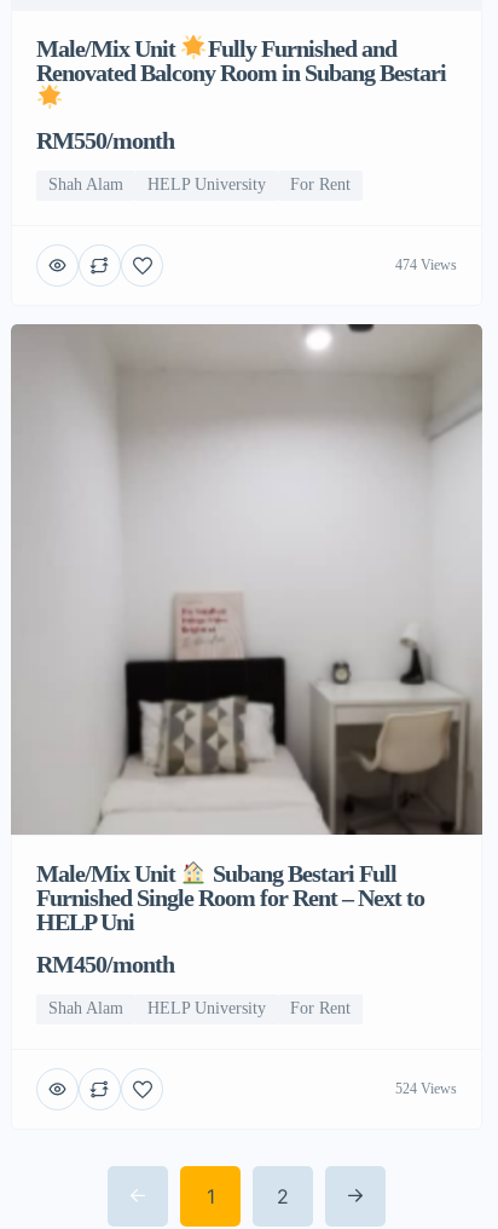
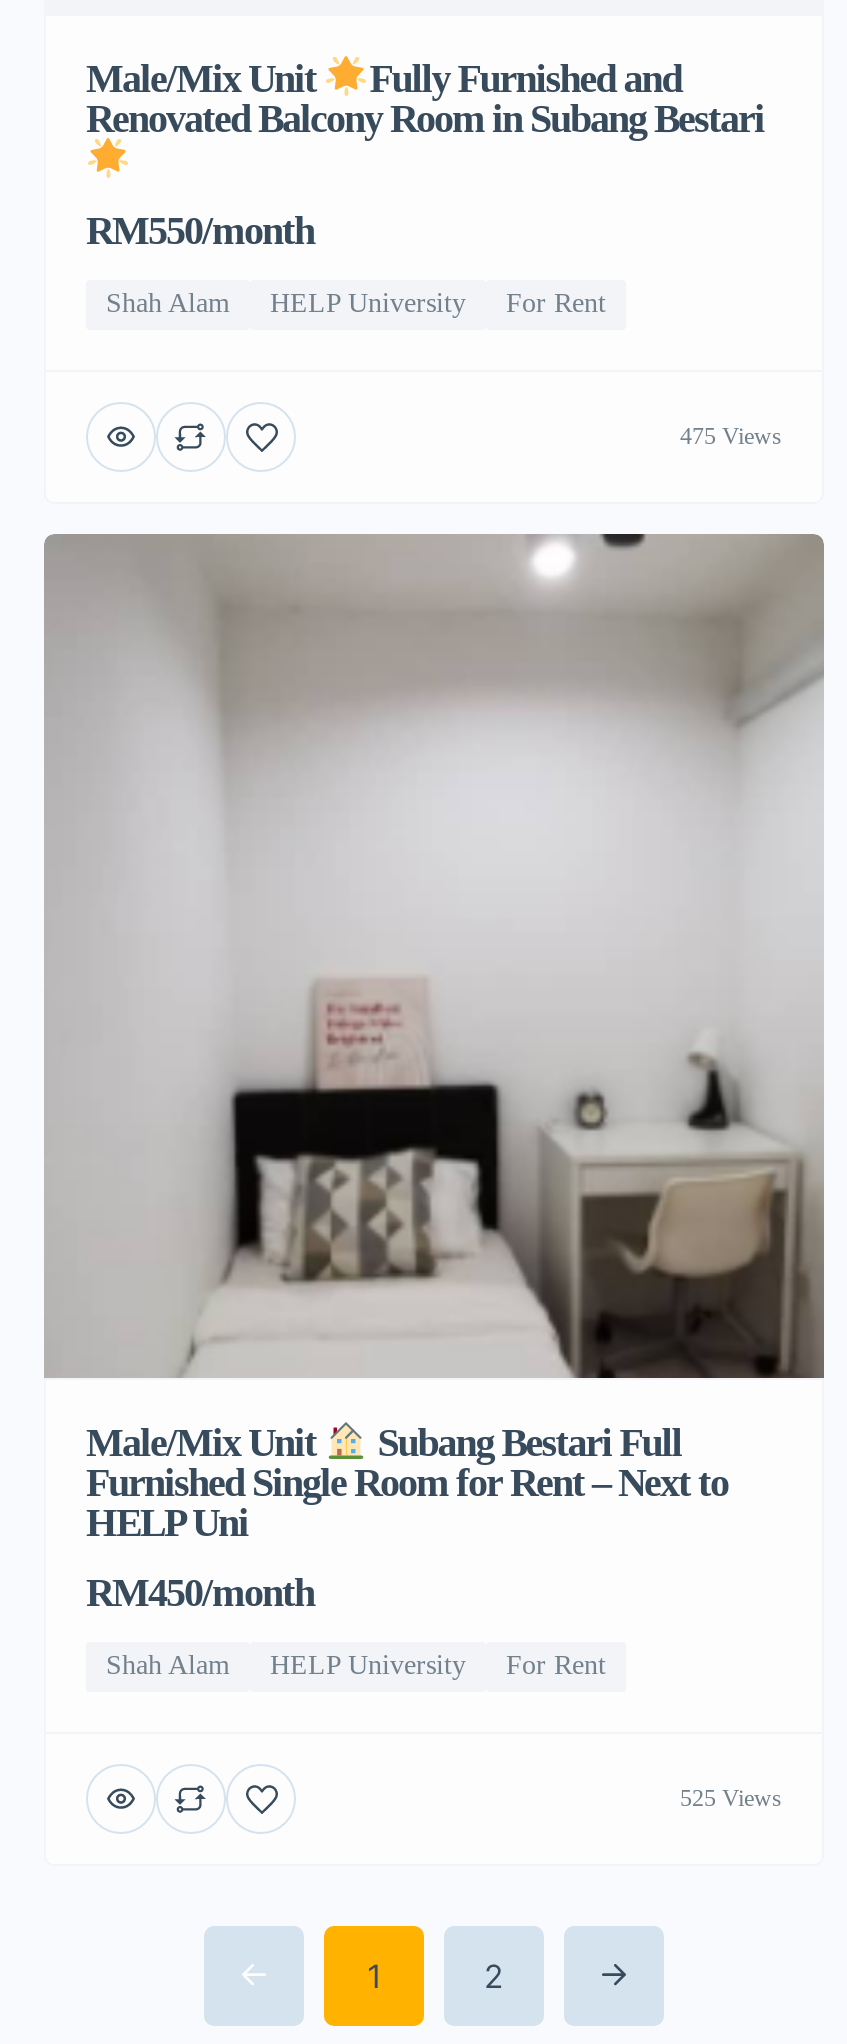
[395,257,457,274] 474 Views -> [680,423,782,451] 475 Views
[395,1080,457,1097] 524 Views -> [680,1784,782,1812] 525 Views

